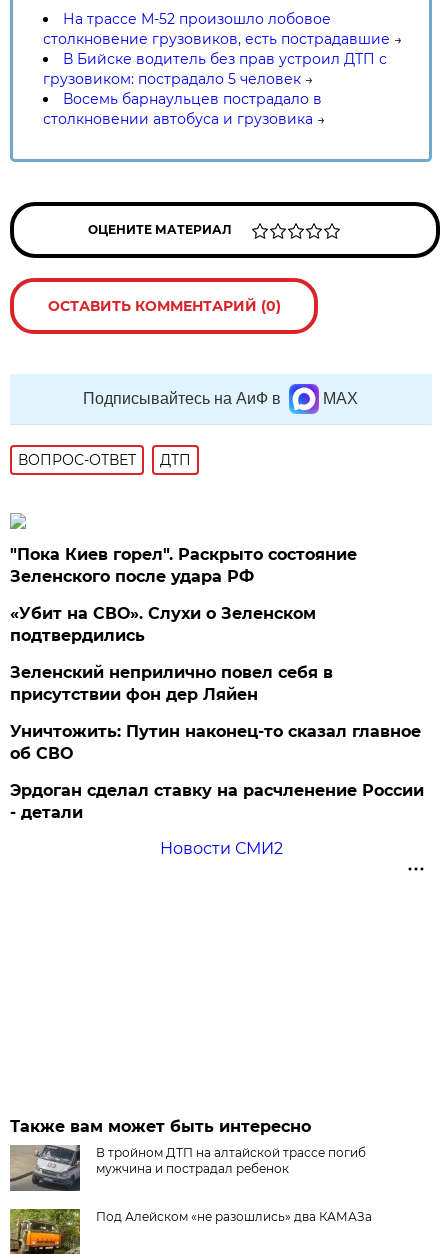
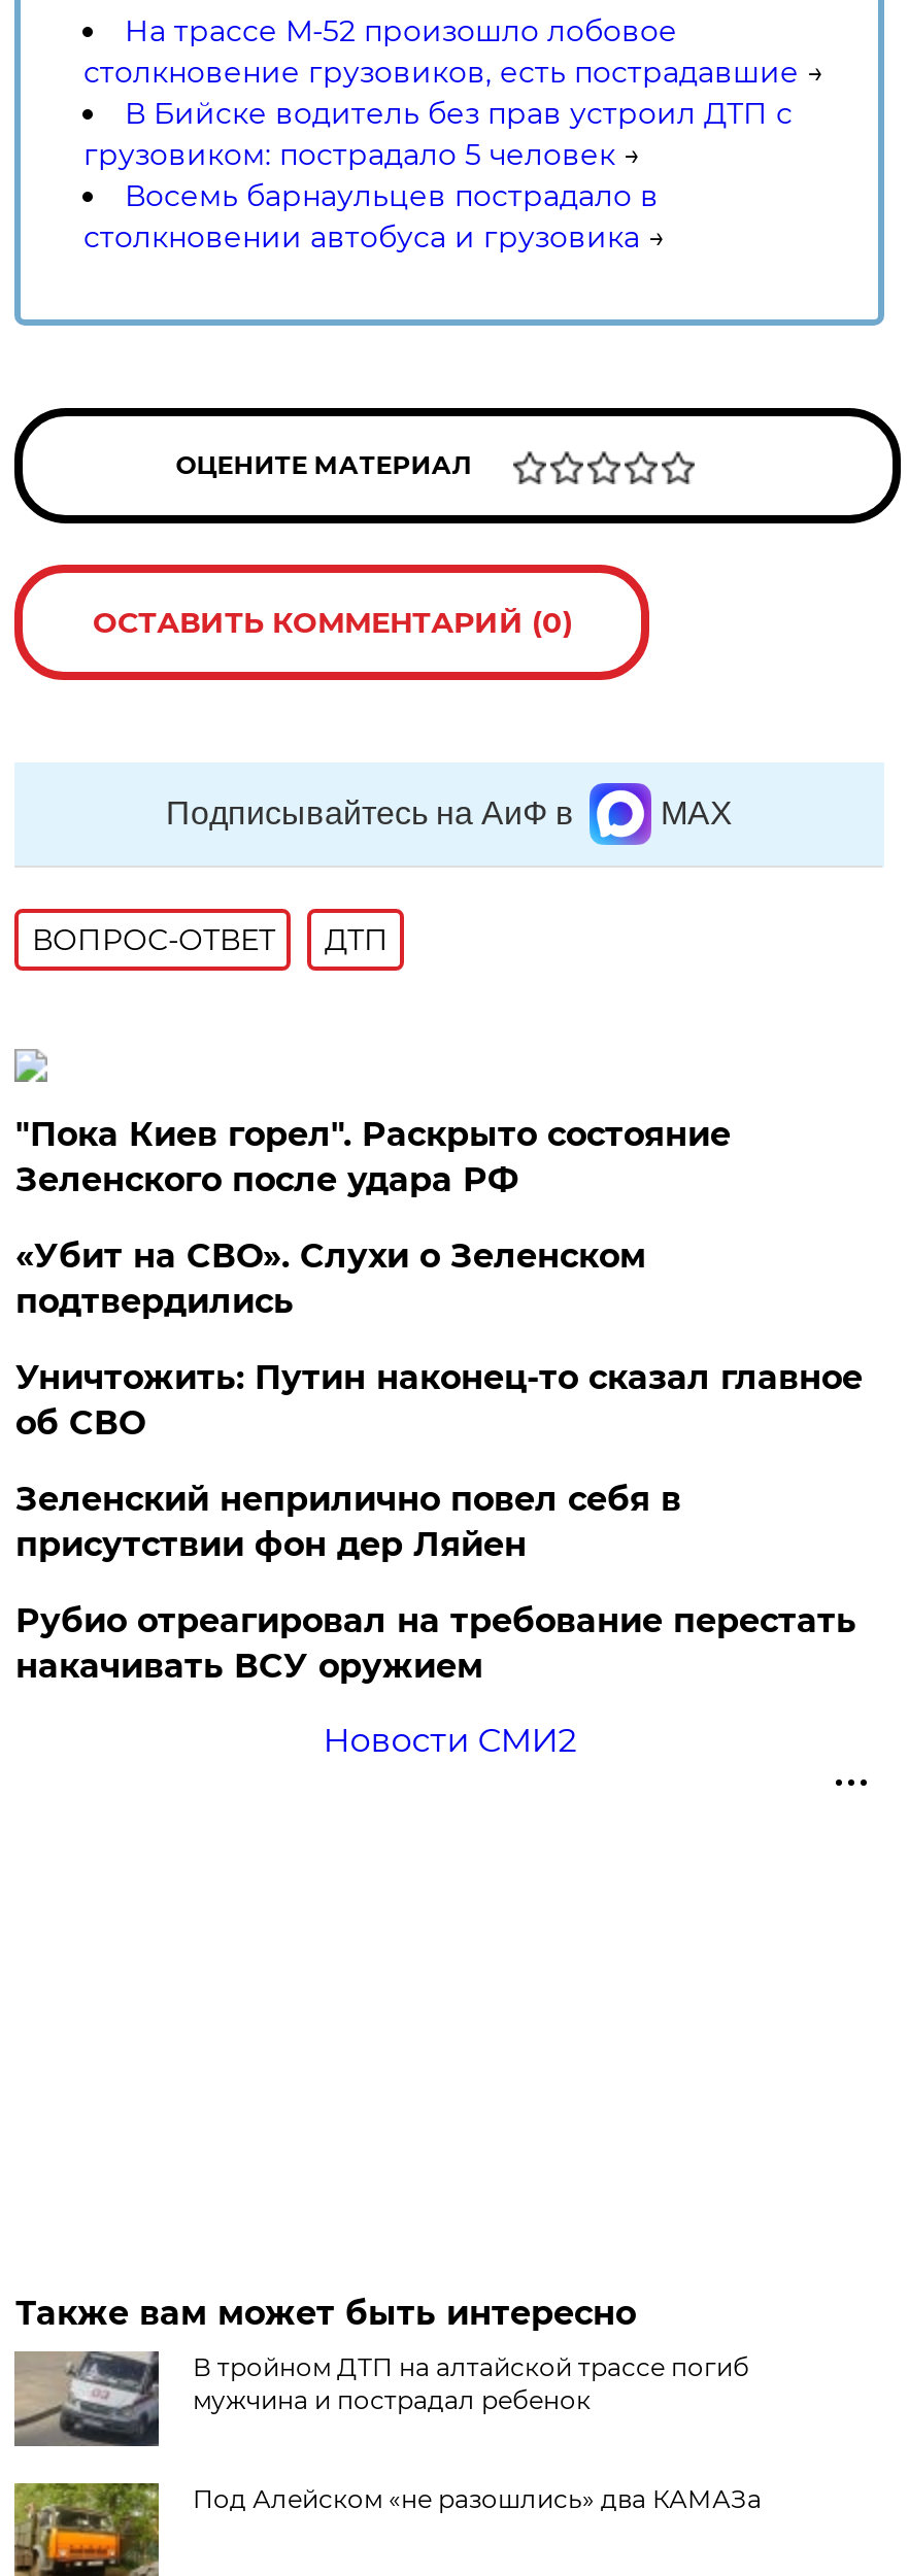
moved [10,663,333,704] -> [15,1480,681,1564]: Зеленский неприлично повел cебя в | присутствии фон дер Ляйен
moved [10,722,421,763] -> [15,1358,862,1443]: Уничтожить: Путин наконец-то сказал главное | об СВО
[10,781,424,822] Эрдоган сделал ставку на расчленение России | - детали -> [15,1601,856,1686] Рубио отреагировал на требование перестать | накачивать ВСУ оружием

